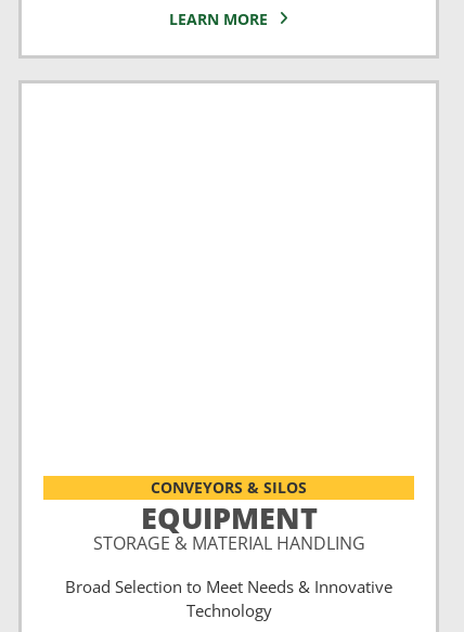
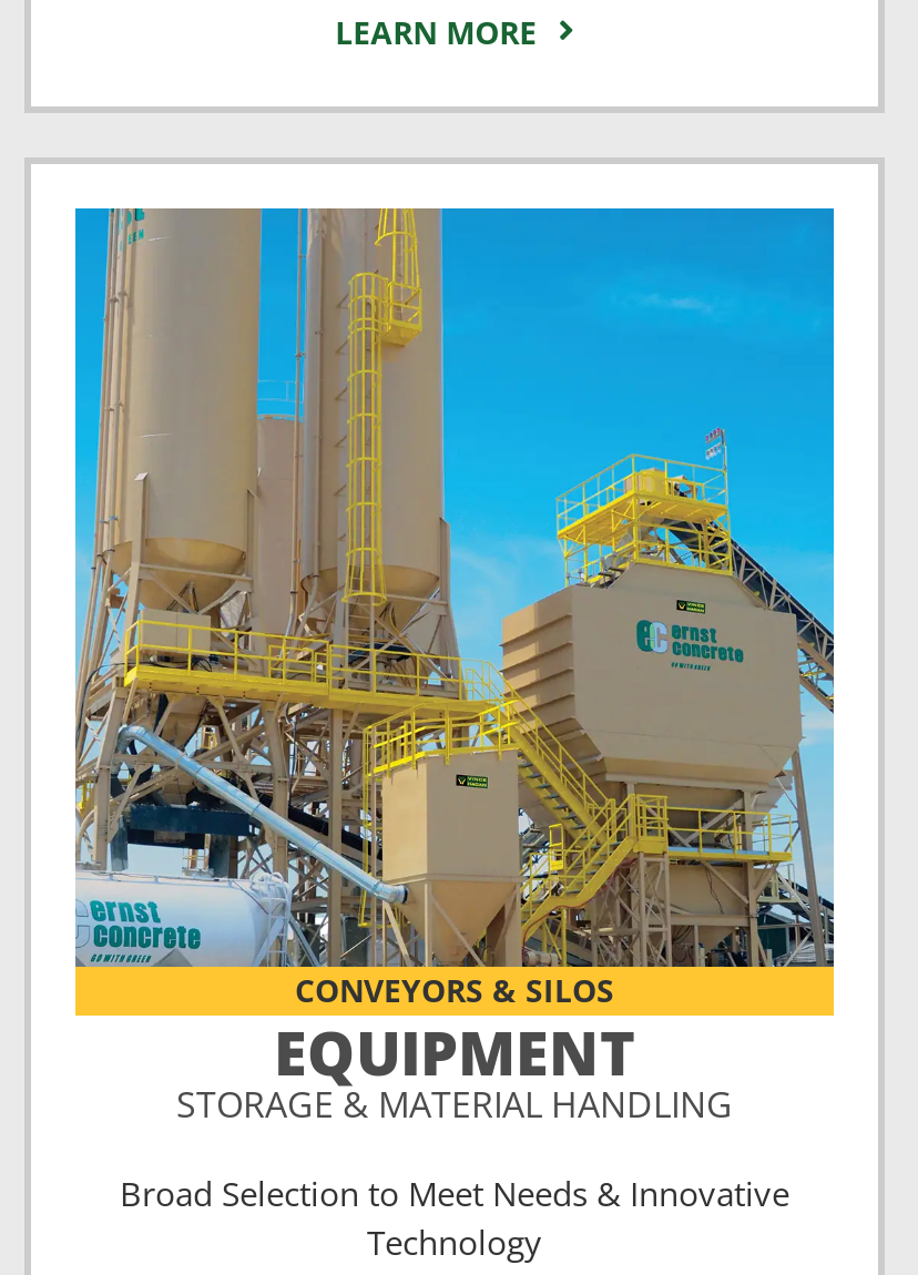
none -> [73,205,836,970] [image]

